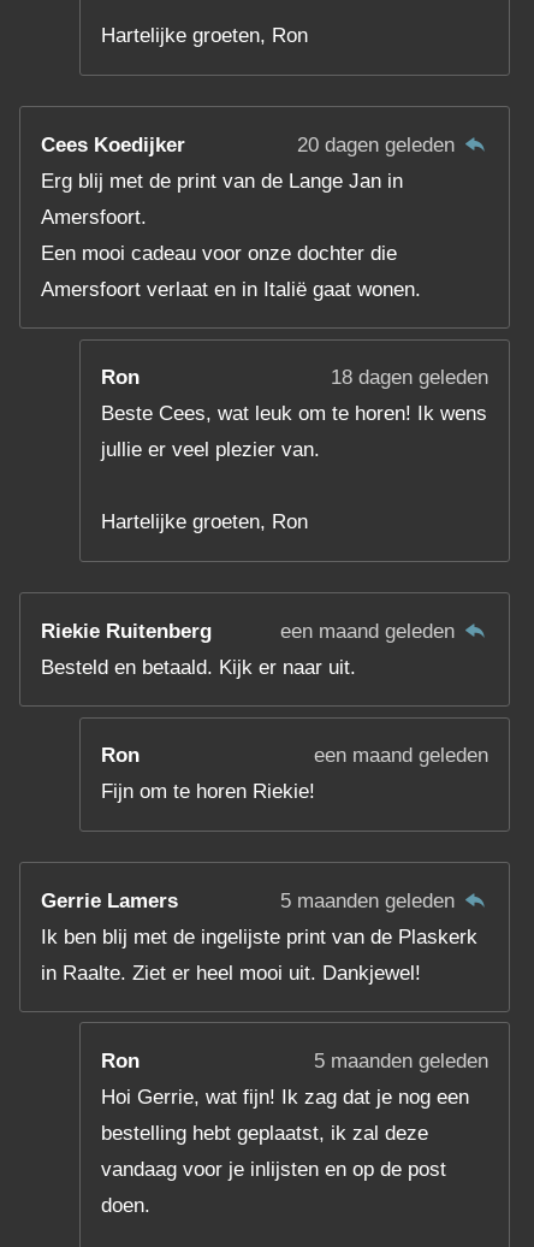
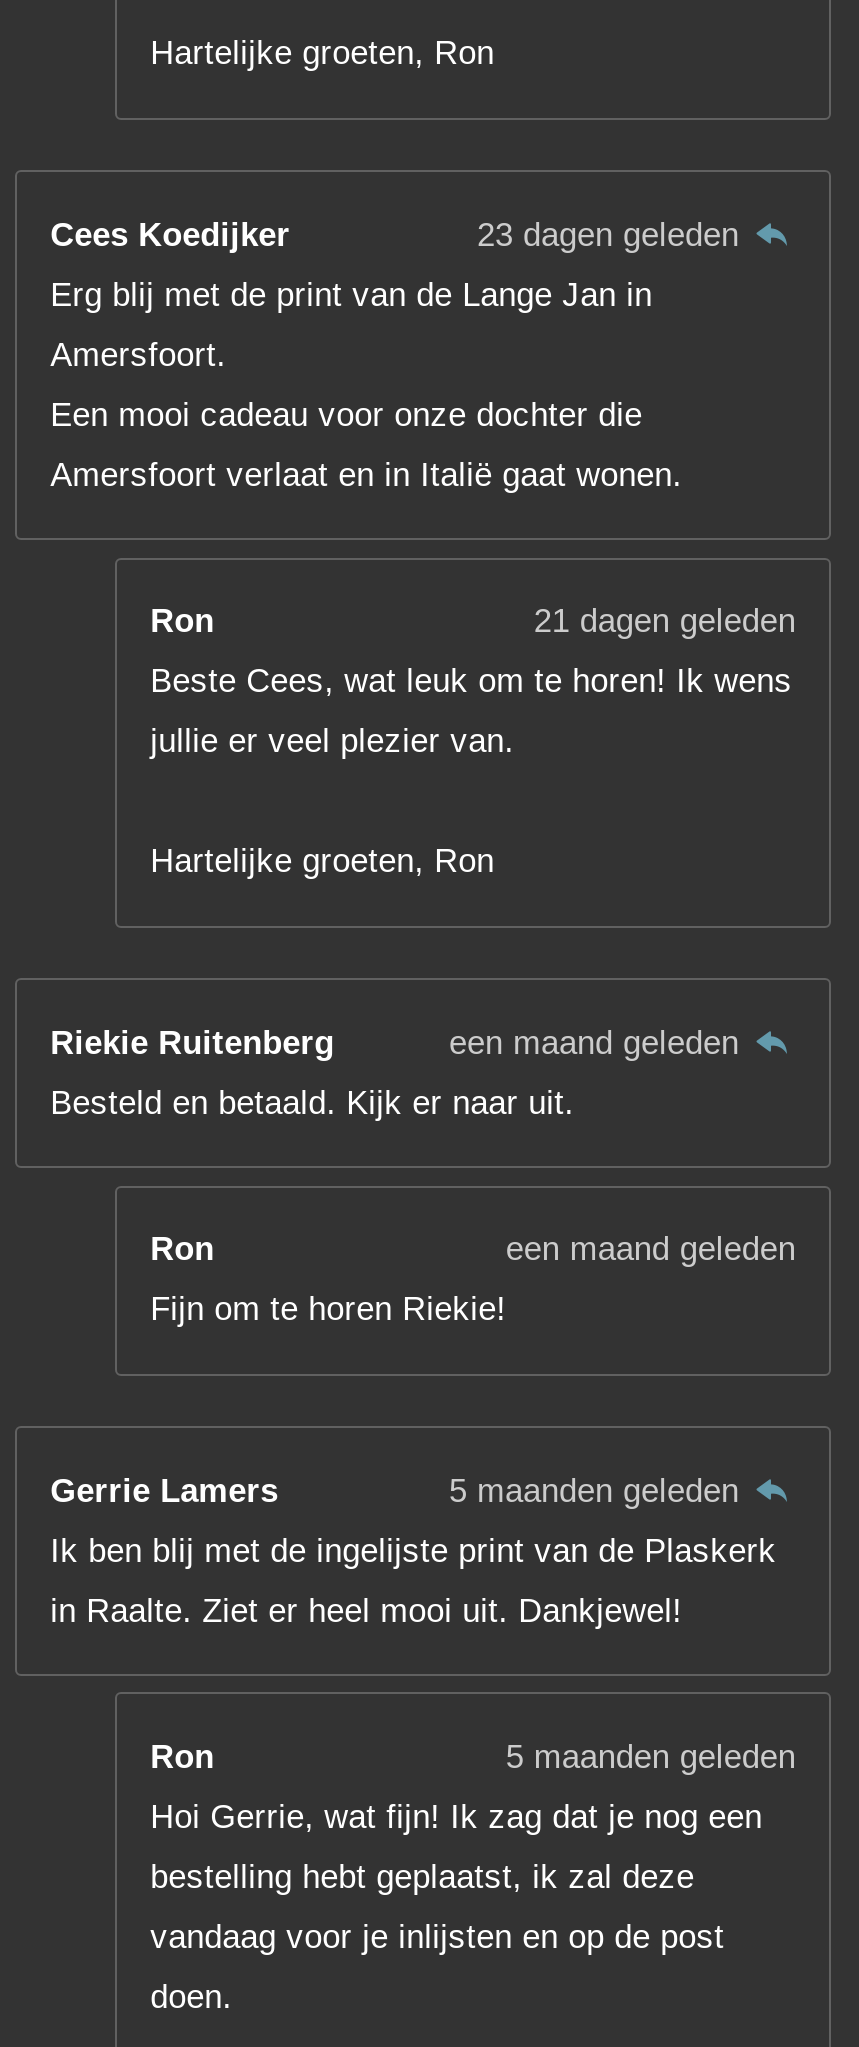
[297,133,461,156] 20 dagen geleden -> [477,215,749,253] 23 dagen geleden
[331,366,489,389] 18 dagen geleden -> [534,603,796,641] 21 dagen geleden

